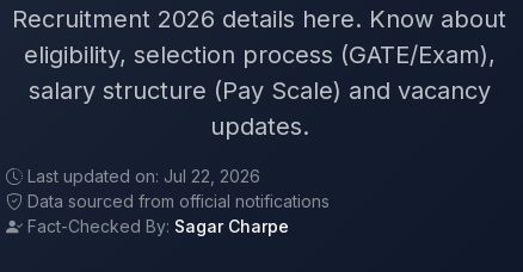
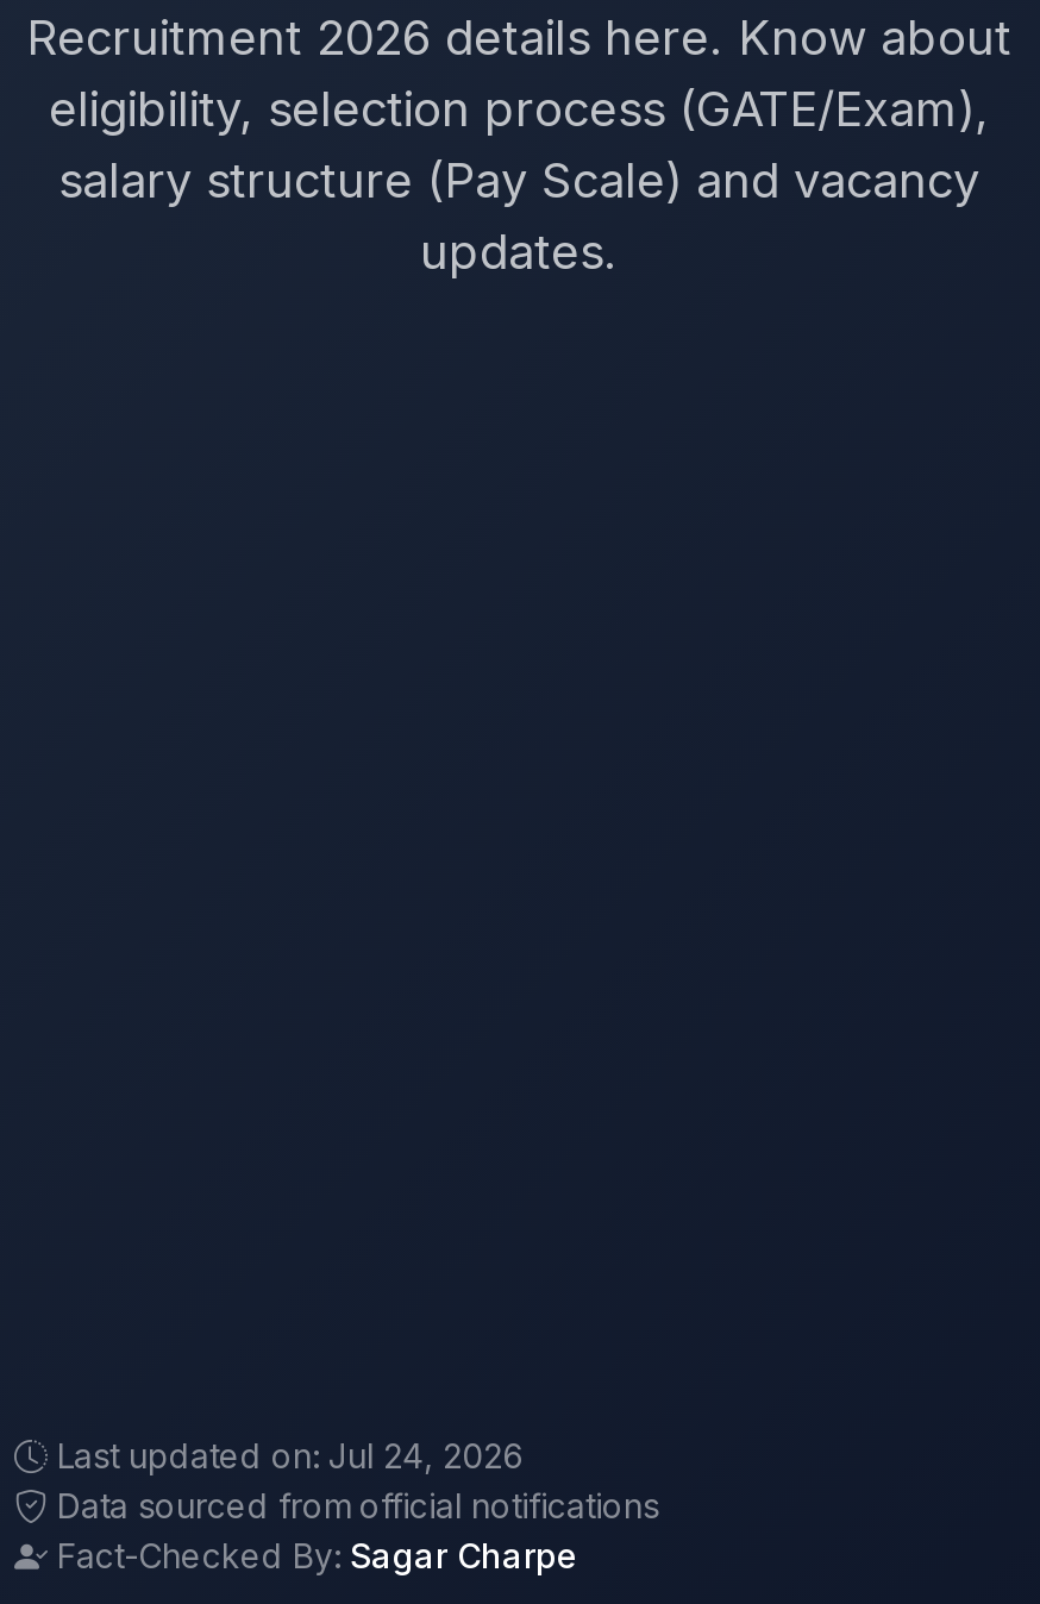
[27,166,260,186] Last updated on: Jul 22, 2026 -> [57,1435,524,1475] Last updated on: Jul 24, 2026

